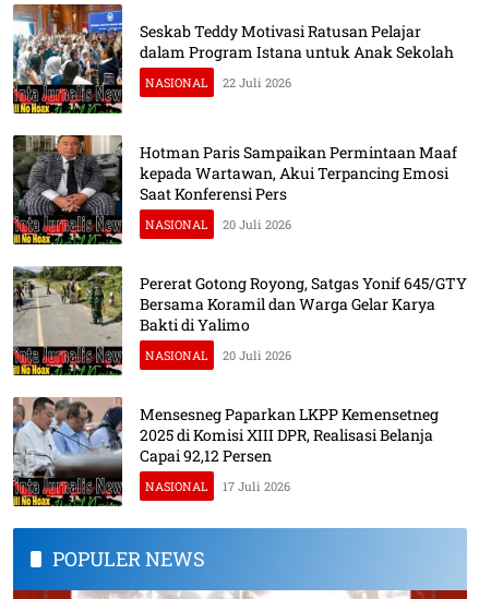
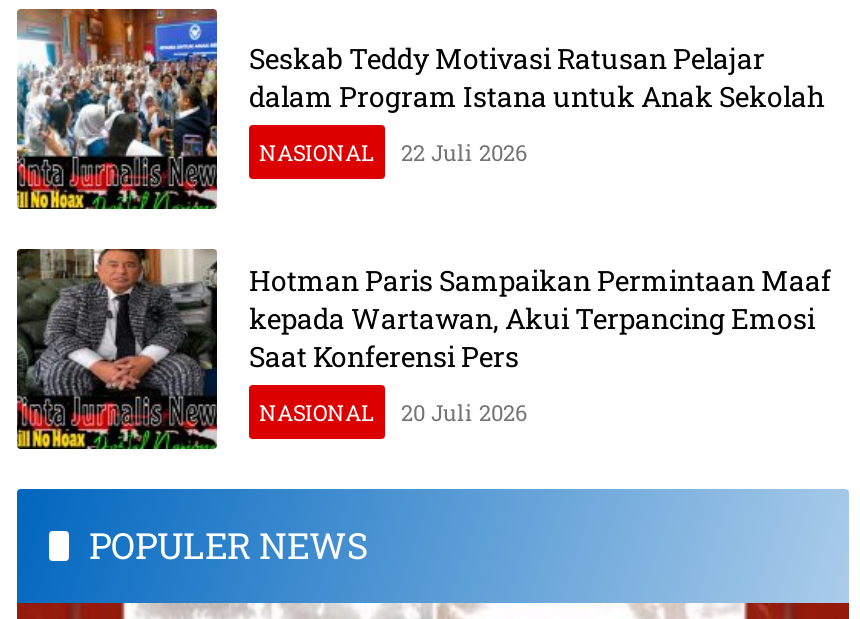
[12,266,467,494] [image] | Pererat Gotong Royong, Satgas Yonif 645/GTY | Bersama Koramil dan Warga Gelar Karya | Bakti di Yalimo | NASIONAL | 20 Juli 2026 | Mensesneg Paparkan LKPP Kemensetneg | 2025 di Komisi XIII DPR, Realisasi Belanja | Capai 92,12 Persen | NASIONAL | 17 Juli 2026 -> none
[12,397,122,478] [image] -> none

